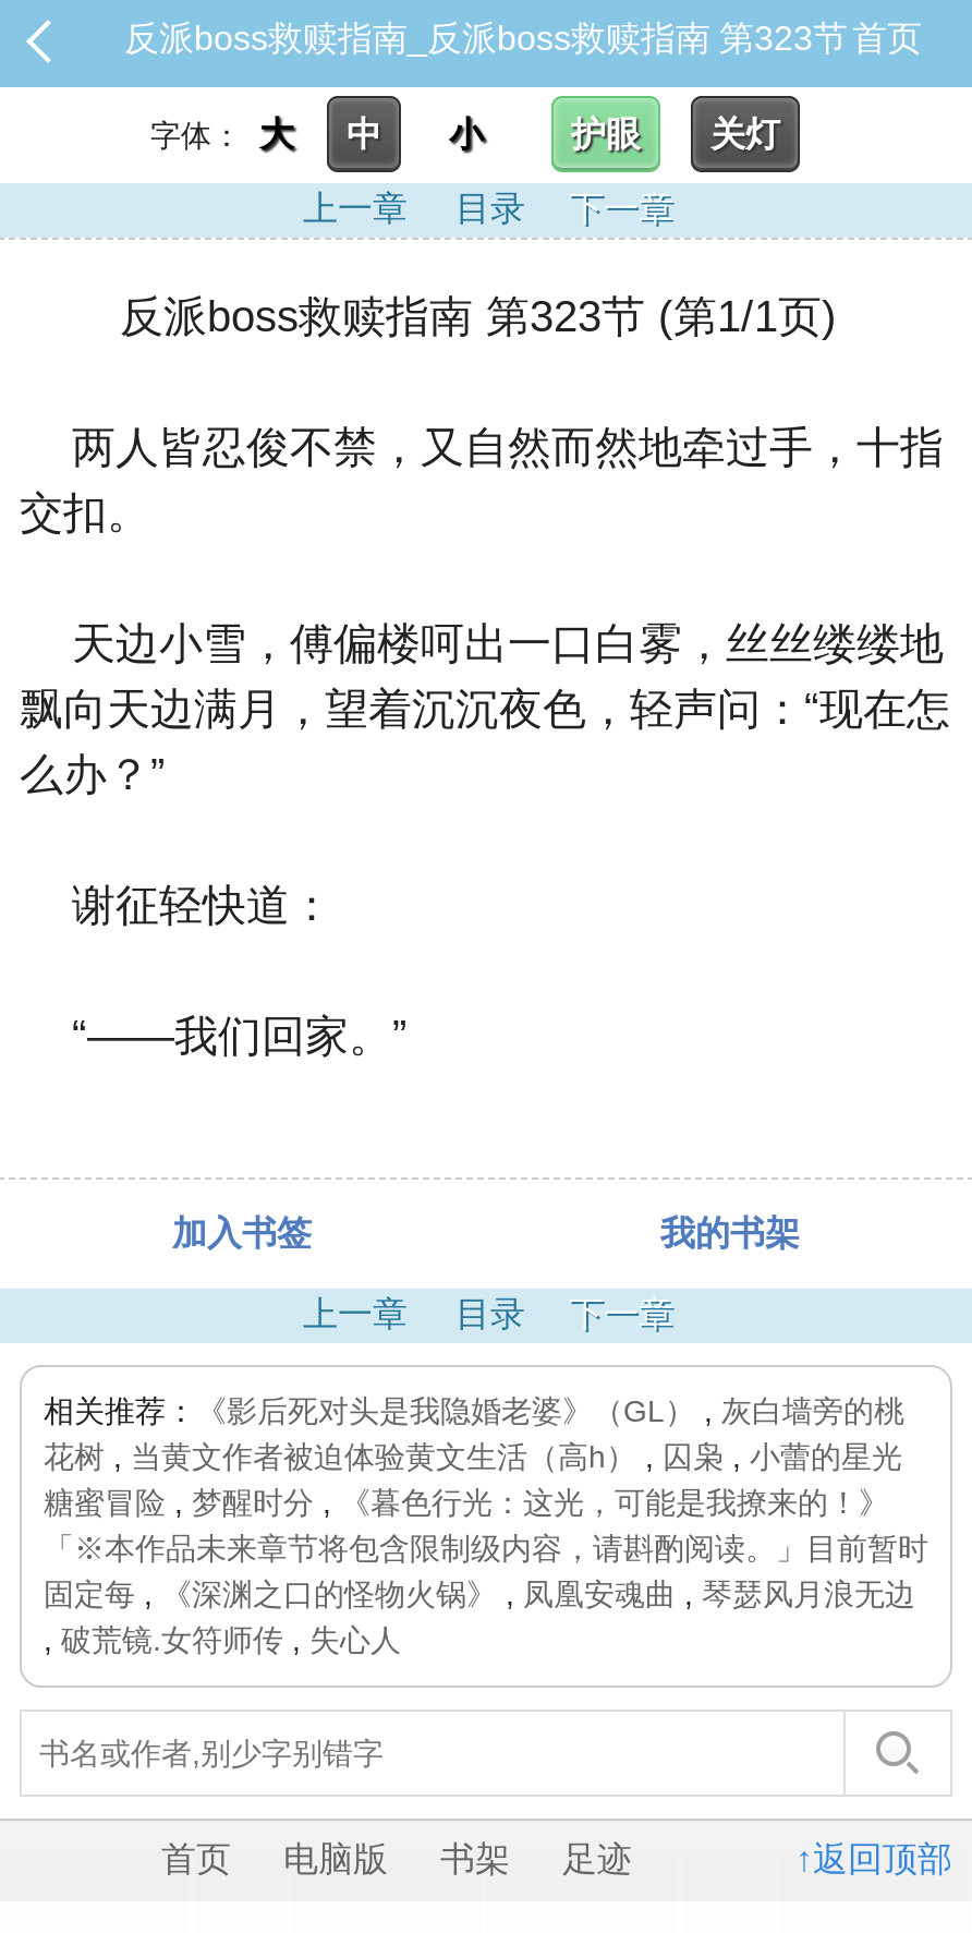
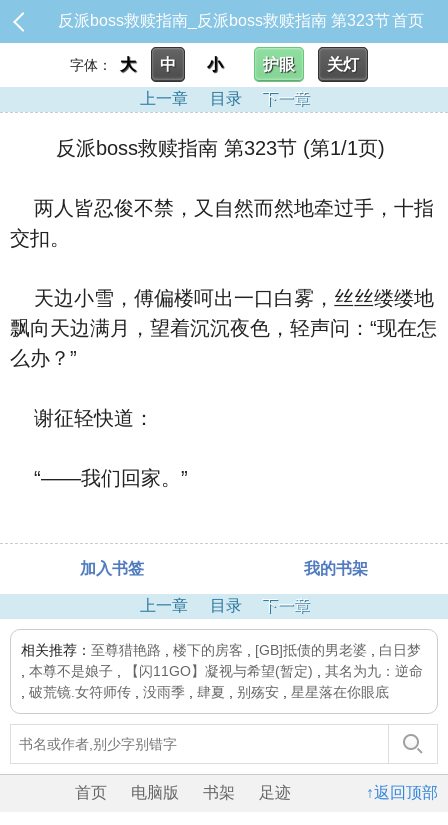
[44,1393,928,1657] 相关推荐：《影后死对头是我隐婚老婆》（GL）,灰白墙旁的桃 | 花树,当黄文作者被迫体验黄文生活（高h）,囚枭,小蕾的星光 | 糖蜜冒险,梦醒时分,《暮色行光：这光，可能是我撩来的！》 | 「※本作品未来章节将包含限制级内容，请斟酌阅读。」目前暂时 | 固定每,《深渊之口的怪物火锅》,凤凰安魂曲,琴瑟风月浪无边 | ,破荒镜.女符师传,失心人 -> [21,642,423,700] 相关推荐：至尊猎艳路,楼下的房客, [GB]抵债的男老婆,白日梦 | ,本尊不是娘子,【闪11GO】凝视与希望(暂定),其名为九：逆命 | ,破荒镜.女符师传,没雨季,肆夏,别殇安,星星落在你眼底

